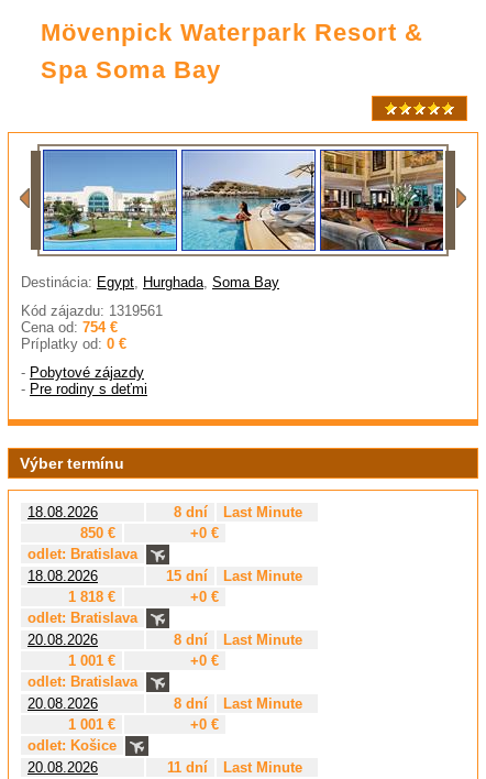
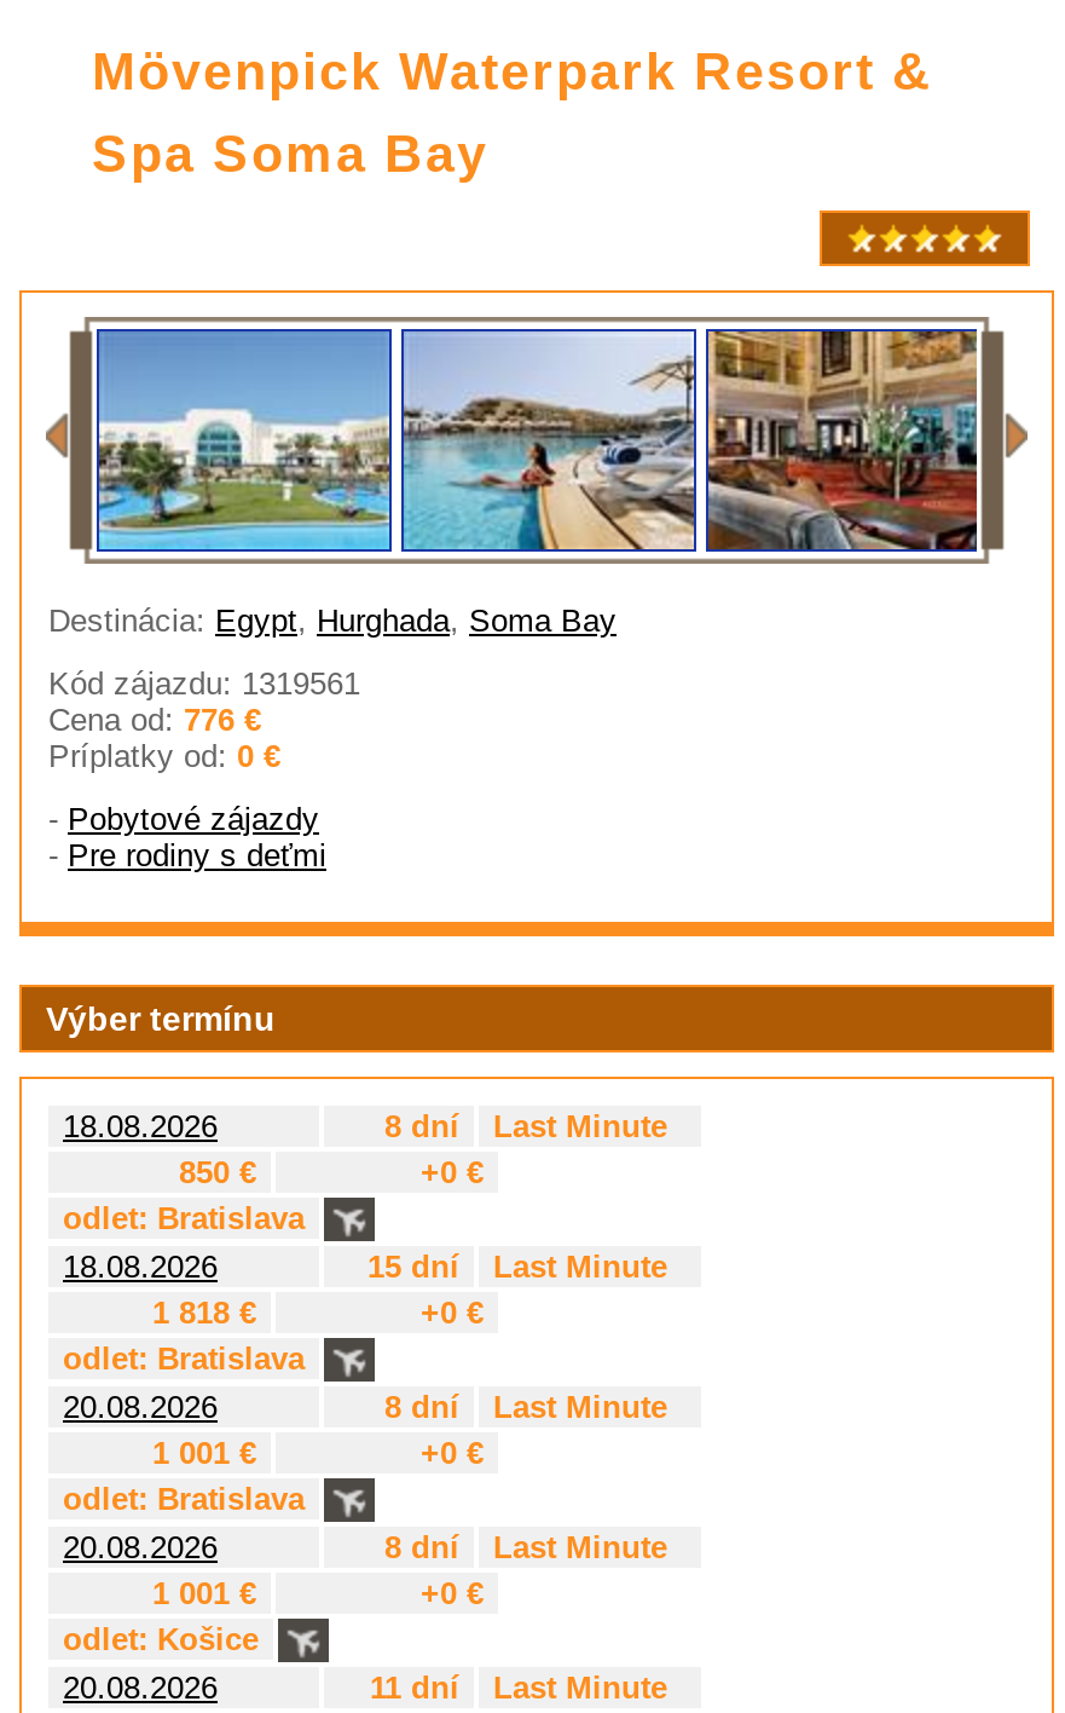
[21,319,118,336] Cena od: 754 € -> [48,702,261,739] Cena od: 776 €

